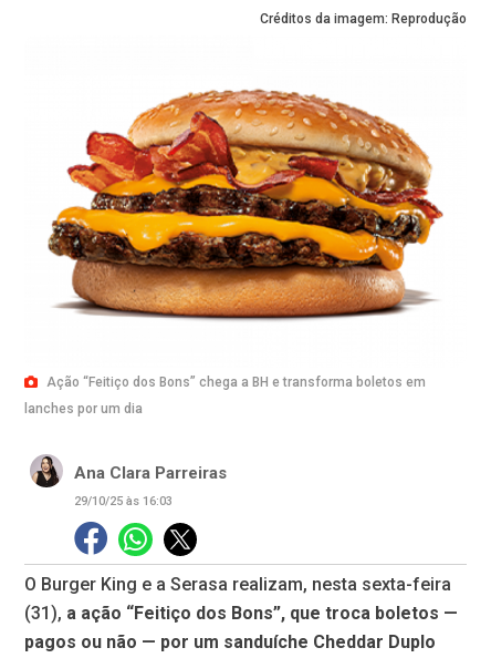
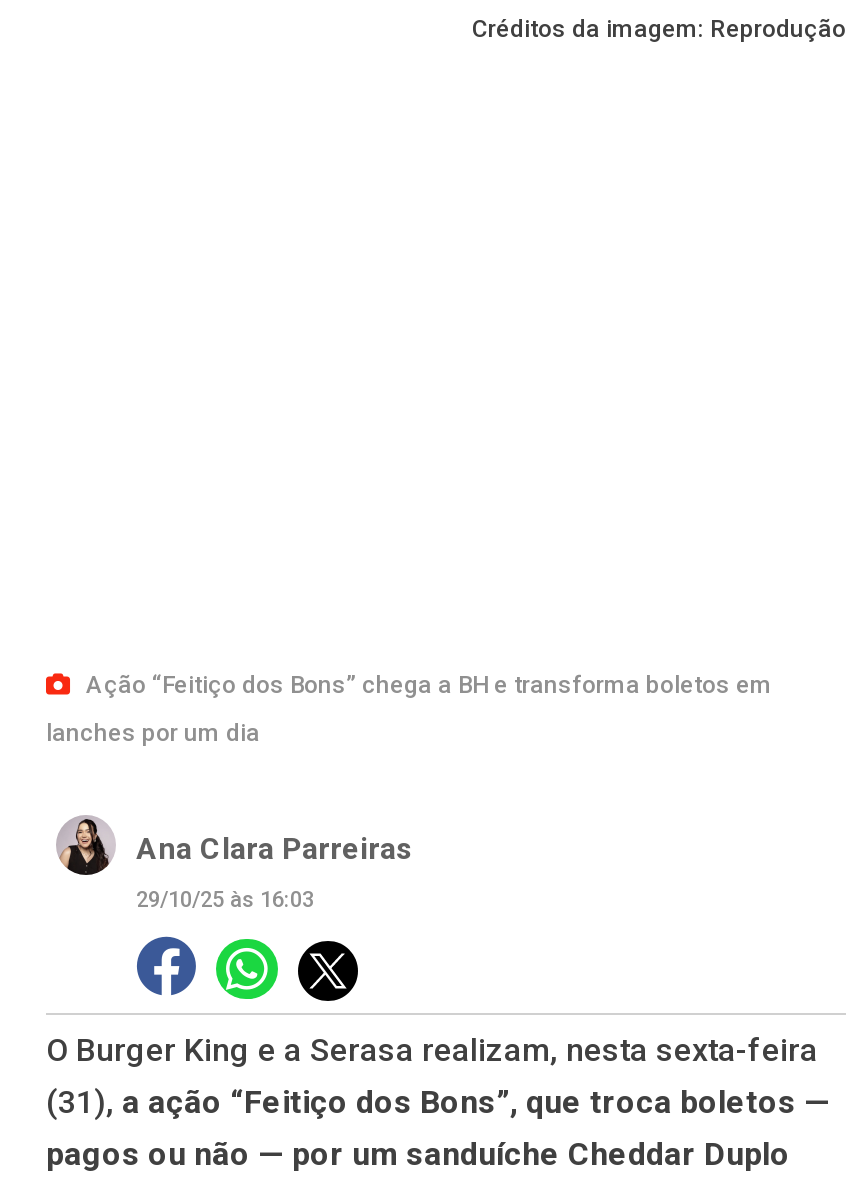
[48,88,443,321] [image] -> none

